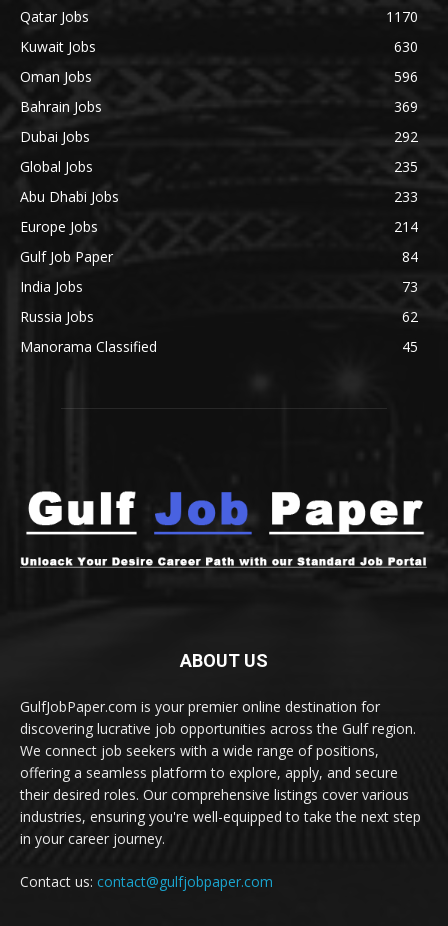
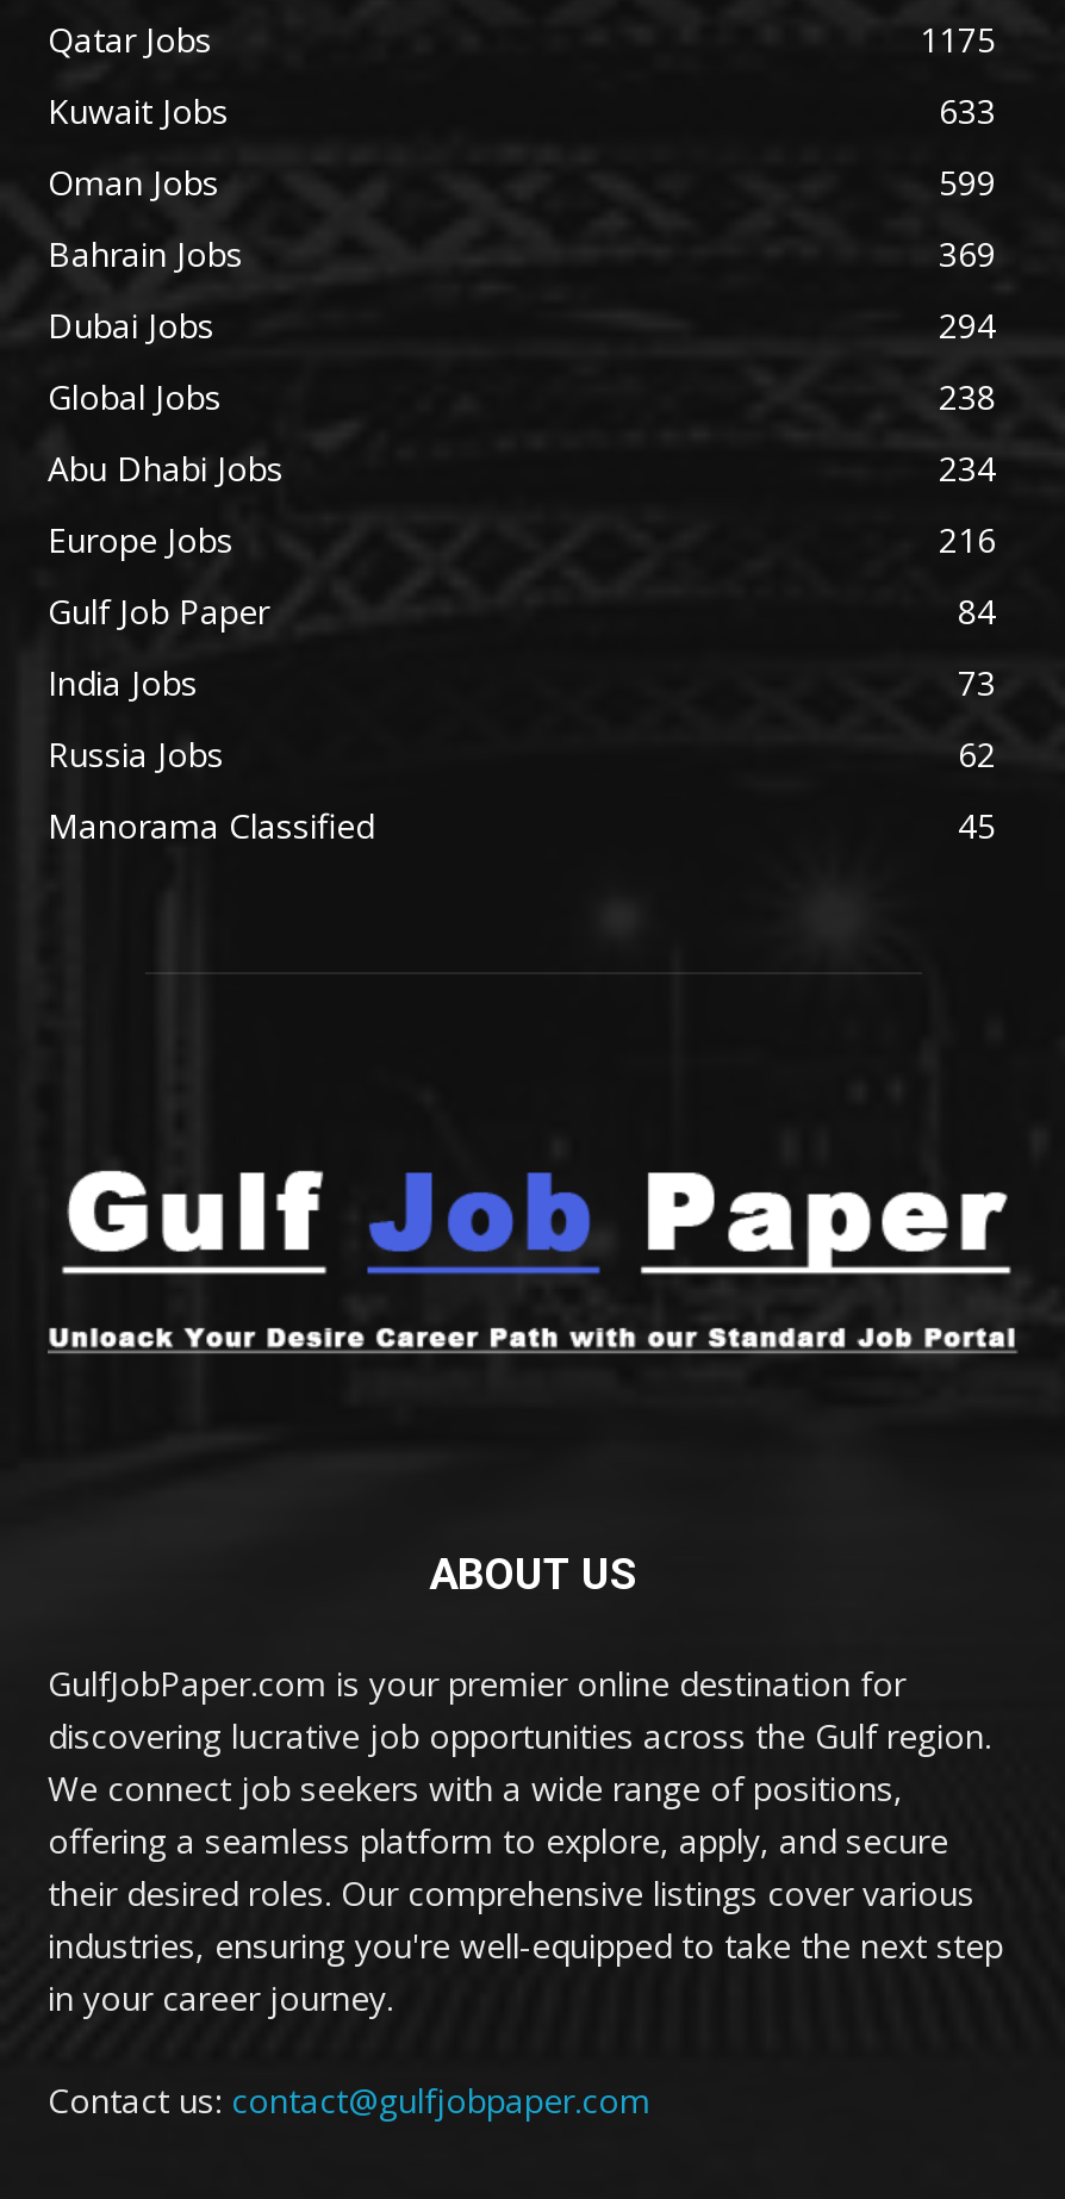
[386,7,418,26] 1170 -> [920,17,996,62] 1175
[394,37,418,56] 630 -> [939,88,996,133] 633
[394,67,418,86] 596 -> [939,160,996,205] 599
[394,127,418,146] 292 -> [939,303,996,348] 294
[394,157,418,176] 235 -> [939,374,996,419] 238
[394,187,418,206] 233 -> [939,446,996,491] 234
[394,217,418,236] 214 -> [939,517,996,562] 216

